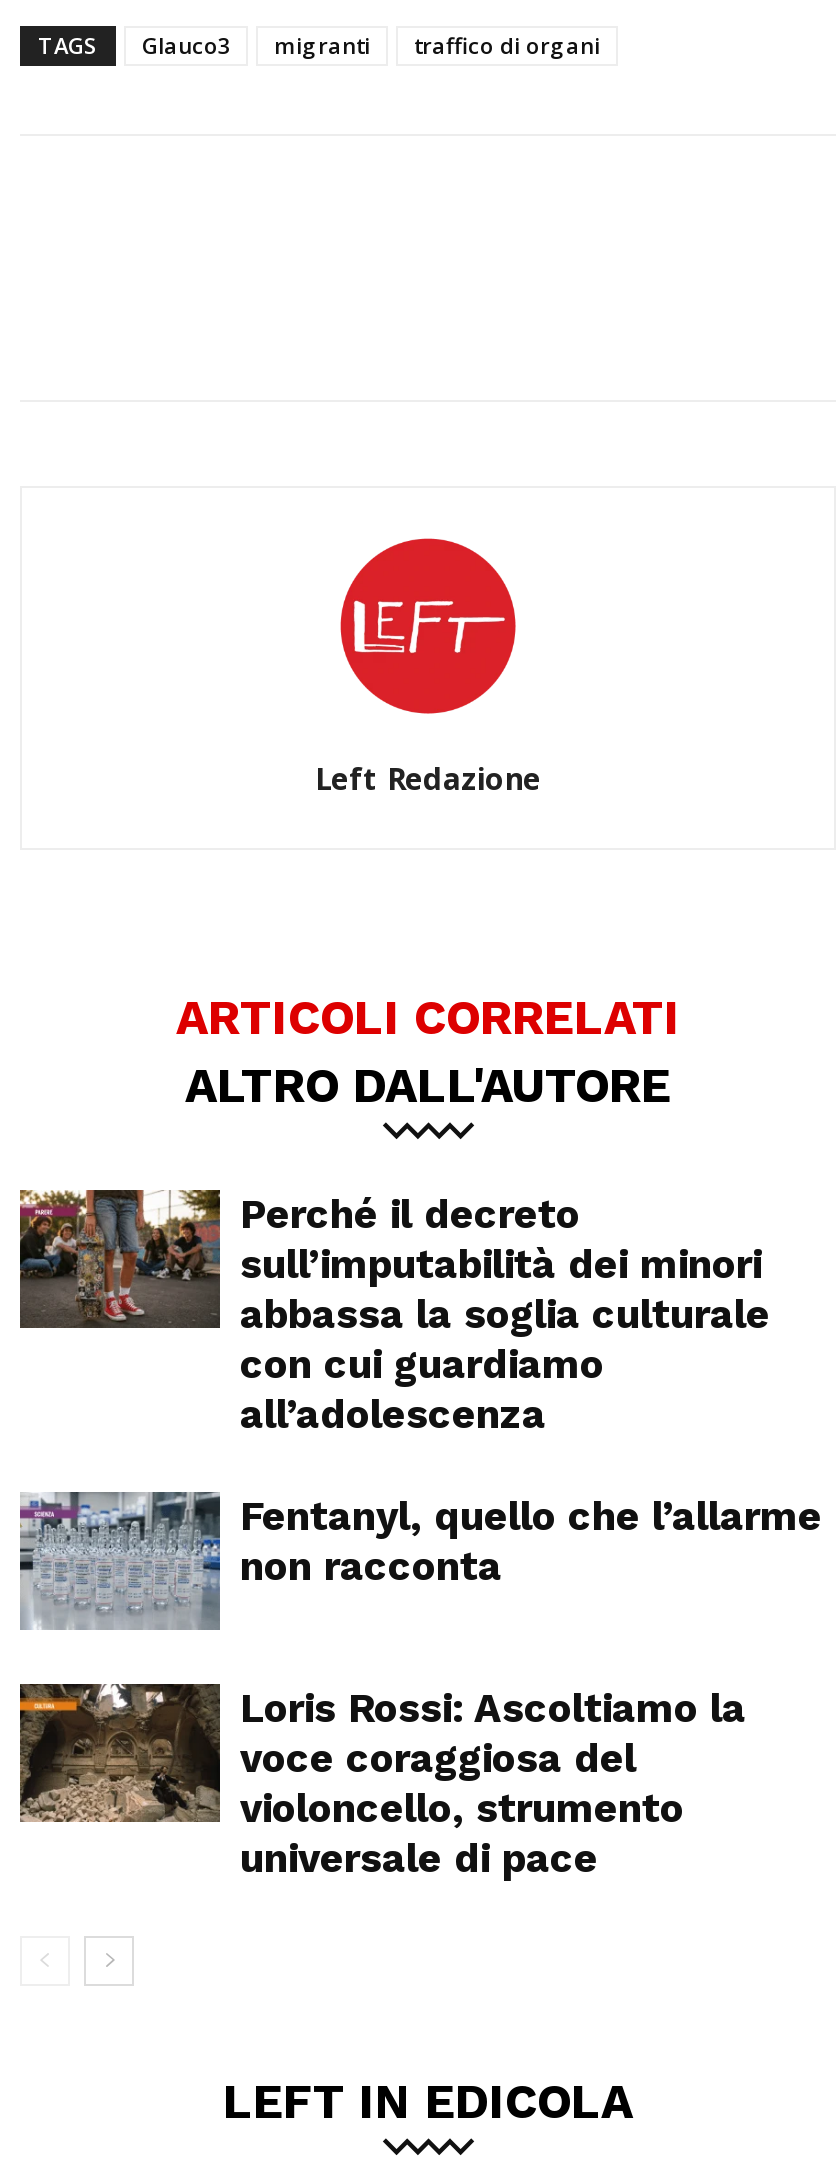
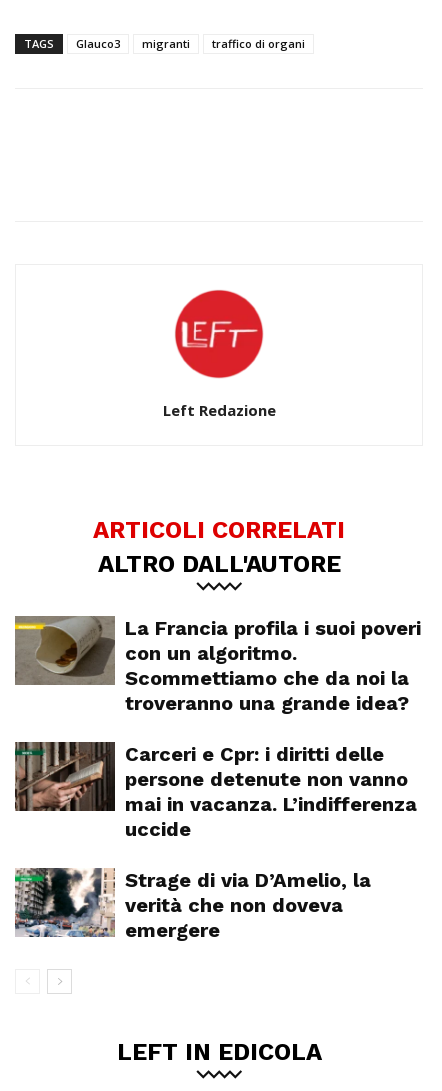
[18,1188,770,1438] [image] | Perché il decreto | sull’imputabilità dei minori | abbassa la soglia culturale | con cui guardiamo | all’adolescenza -> [14,615,421,715] [image] | La Francia profila i suoi poveri | con un algoritmo. | Scommettiamo che da noi la | troveranno una grande idea?
[18,1482,822,1632] [image] | Fentanyl, quello che l’allarme | non racconta -> [14,741,417,841] [image] | Carceri e Cpr: i diritti delle | persone detenute non vanno | mai in vacanza. L’indifferenza | uccide
[18,1682,746,1882] [image] | Loris Rossi: Ascoltiamo la | voce coraggiosa del | violoncello, strumento | universale di pace -> [14,863,371,942] [image] | Strage di via D’Amelio, la | verità che non doveva | emergere

